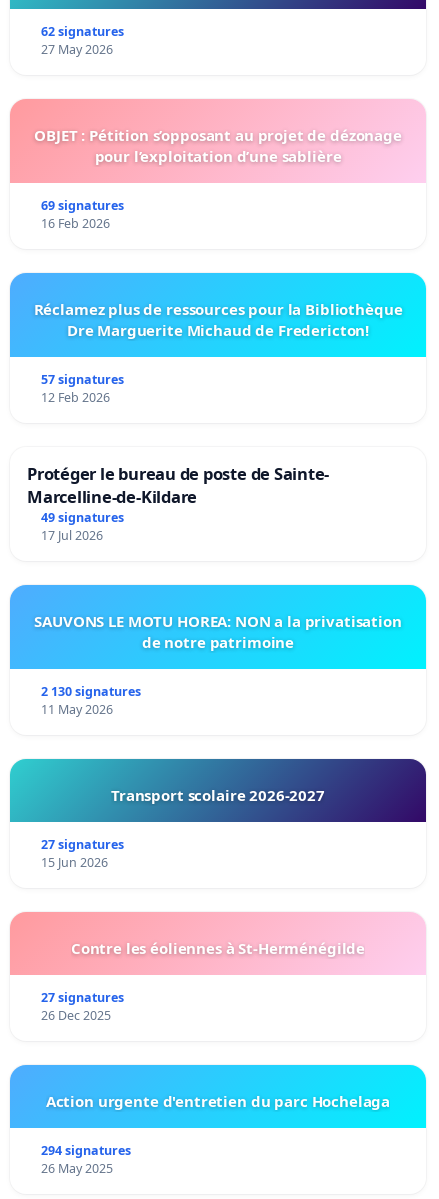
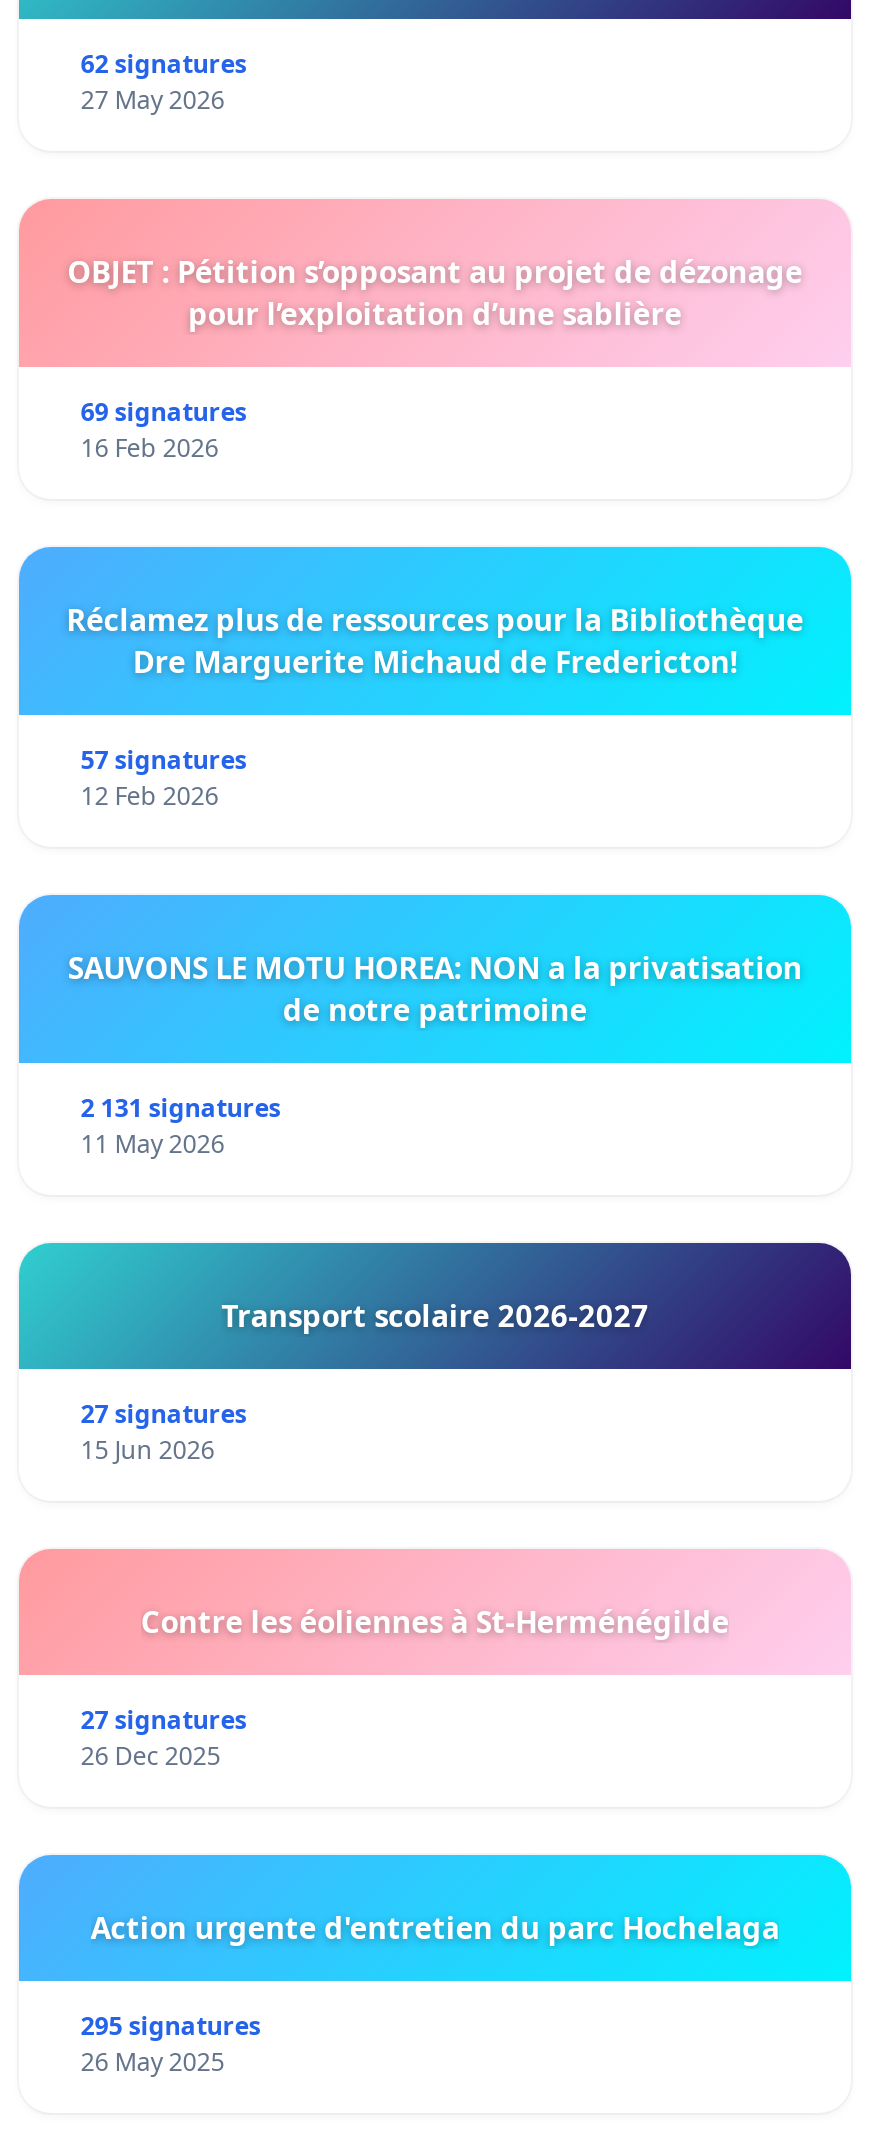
[27,462,329,544] Protéger le bureau de poste de Sainte- | Marcelline-de-Kildare | 49 signatures | 17 Jul 2026 -> none
[41,683,141,700] 2 130 signatures -> [81,1091,281,1125] 2 131 signatures
[41,1142,131,1159] 294 signatures -> [81,2009,261,2043] 295 signatures

